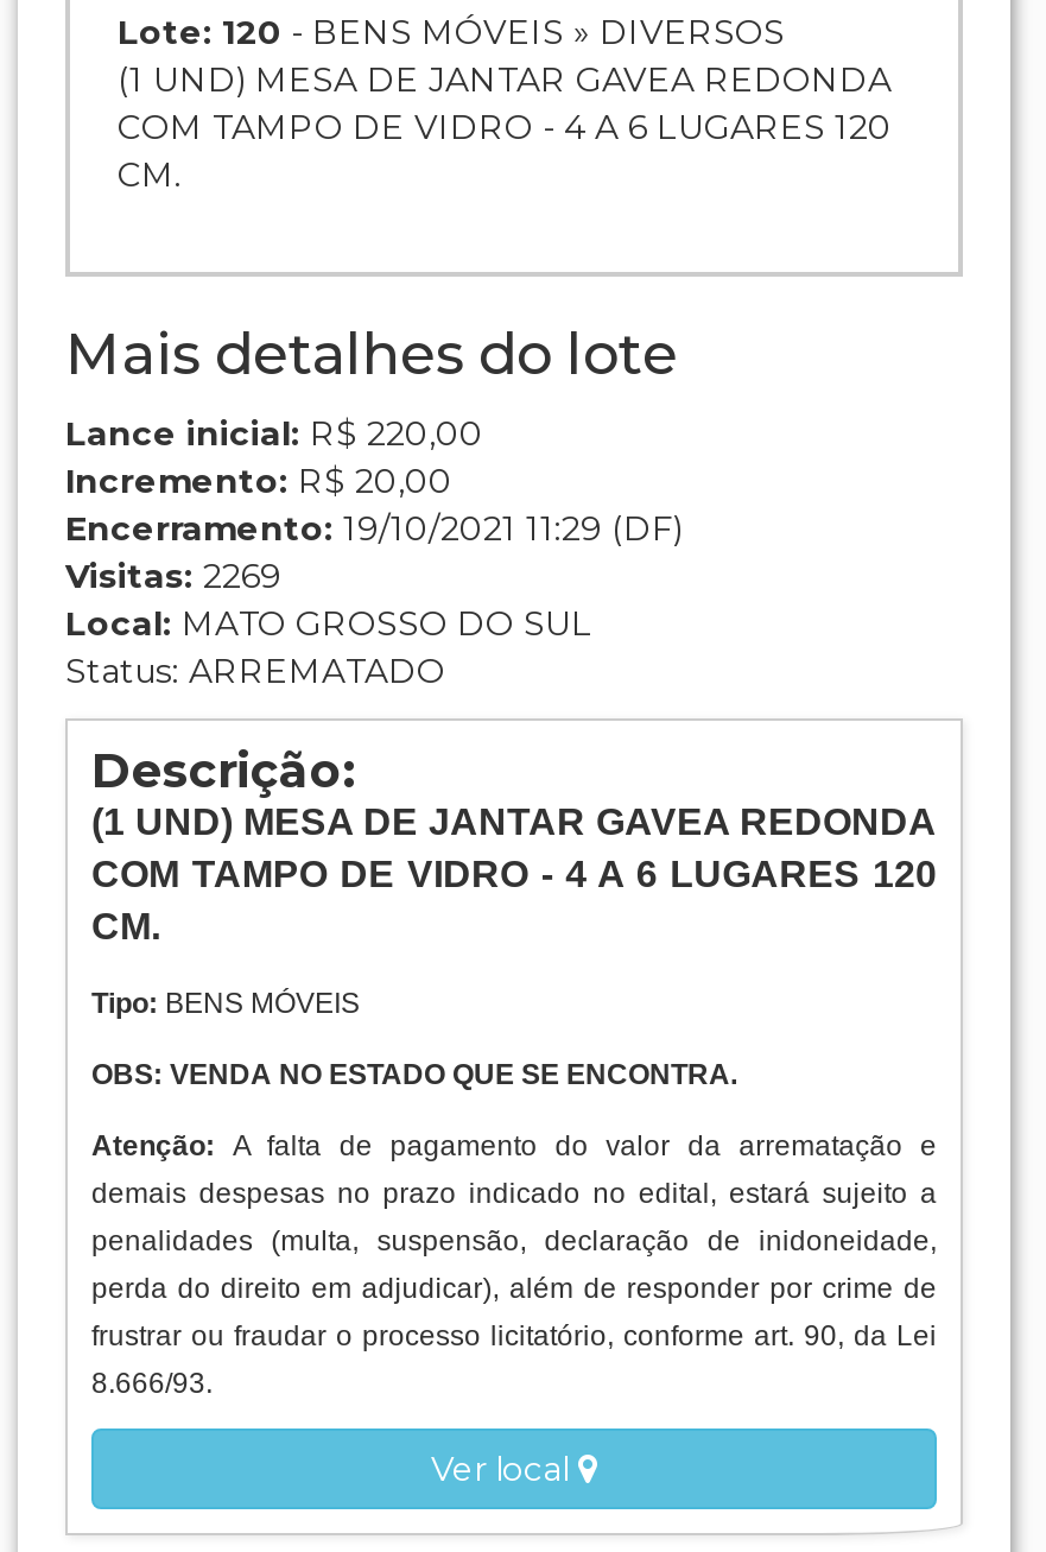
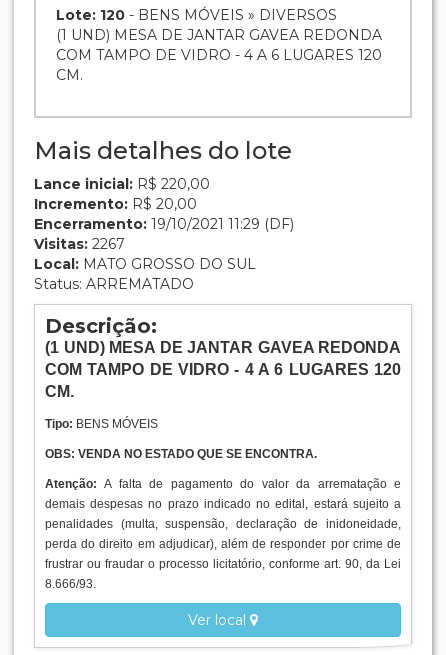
[65,554,281,597] Visitas: 2269 -> [34,235,125,253] Visitas: 2267

